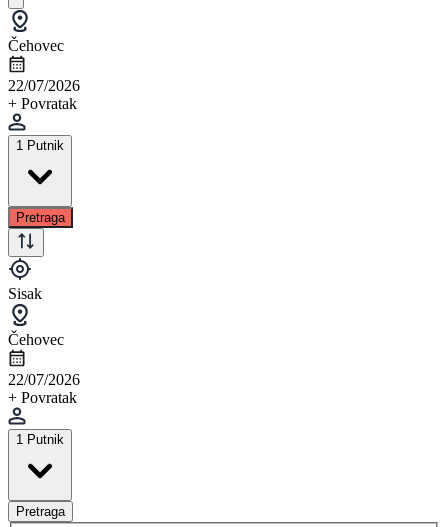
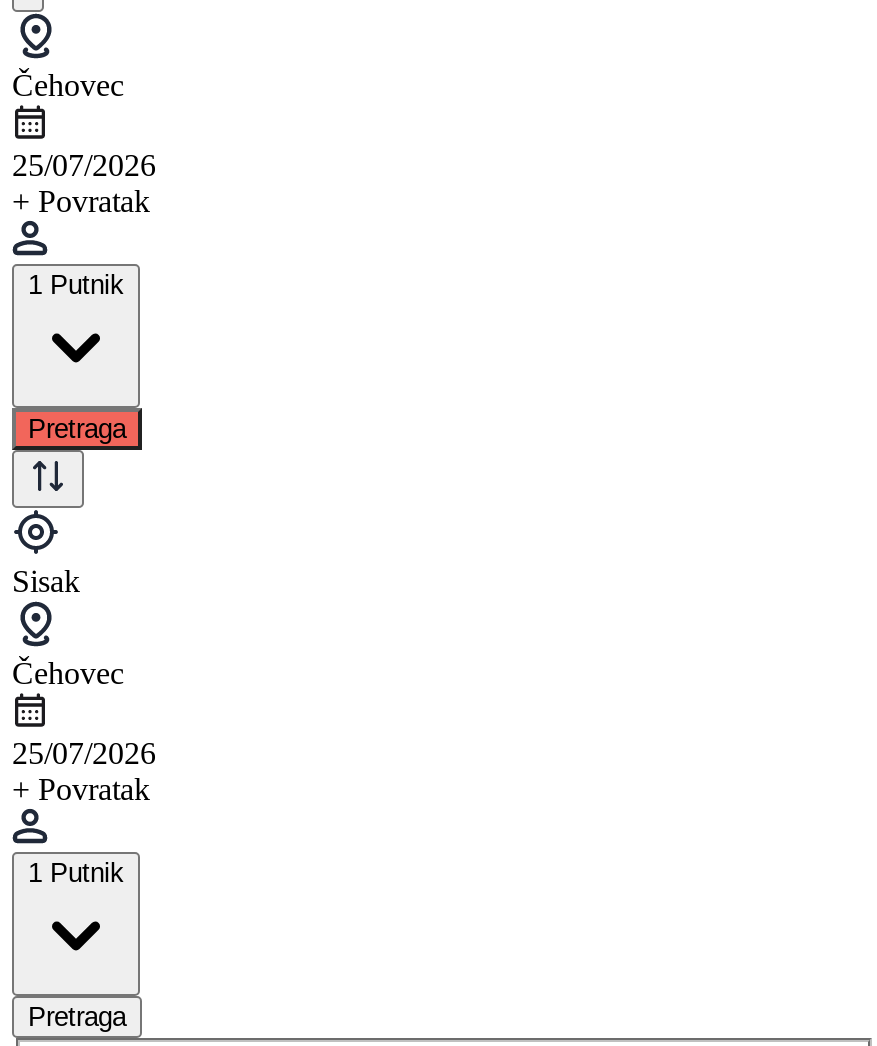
[8,77,80,94] 22/07/2026 -> [12,148,156,182] 25/07/2026
[8,371,80,388] 22/07/2026 -> [12,736,156,770] 25/07/2026

